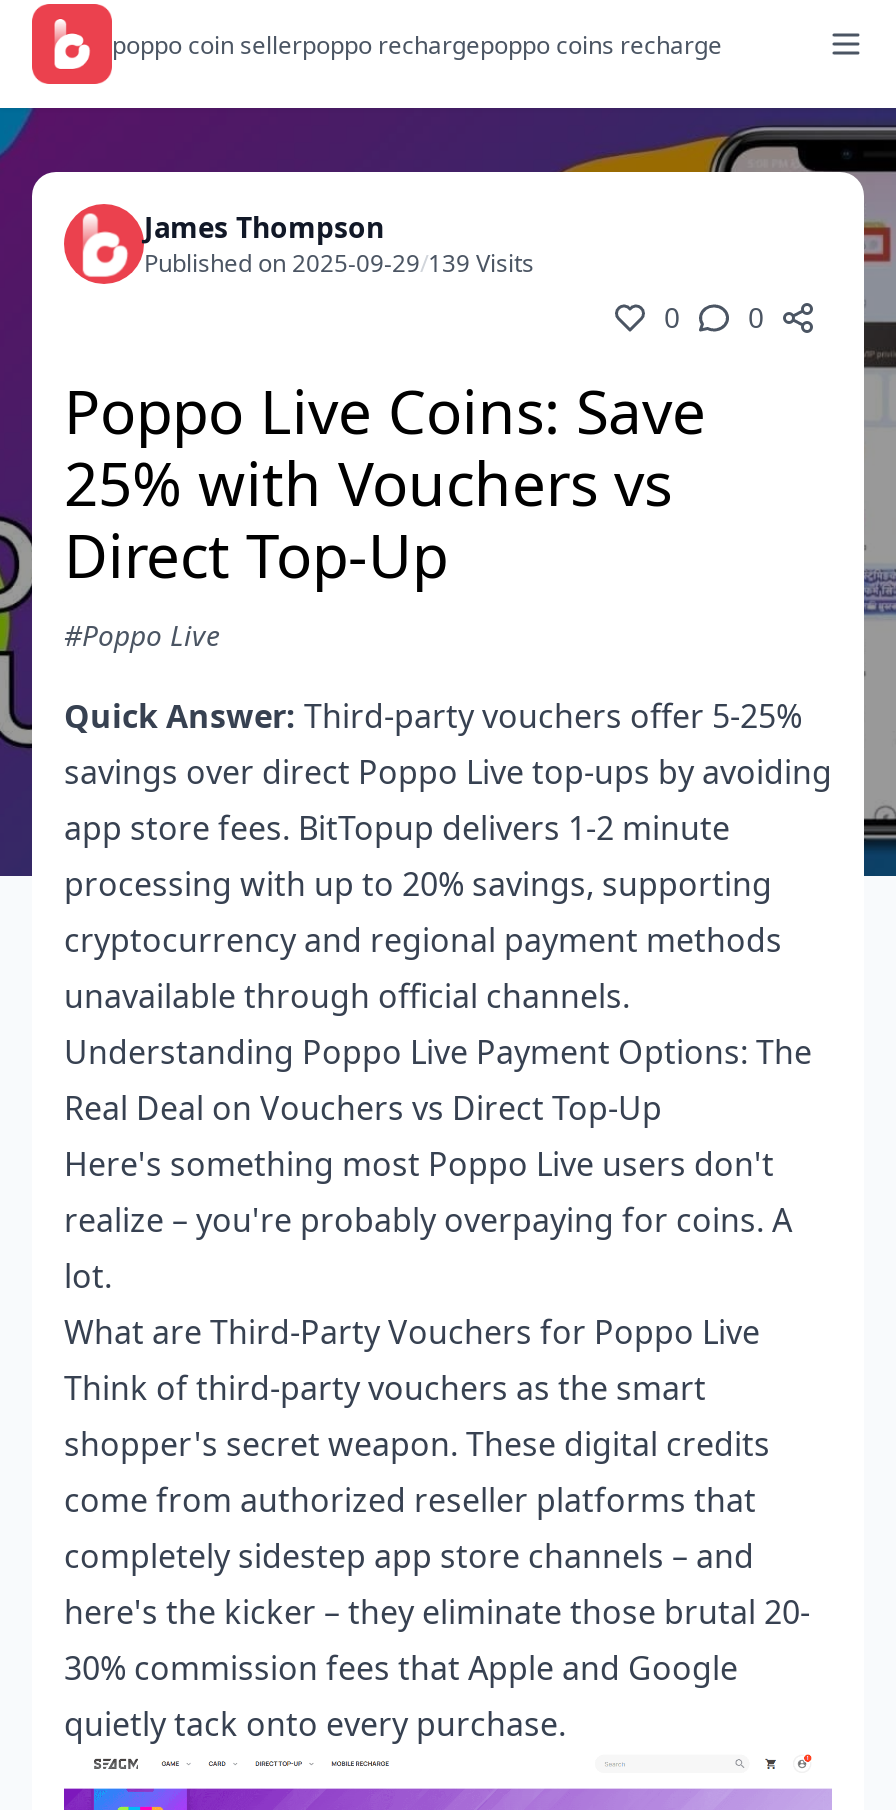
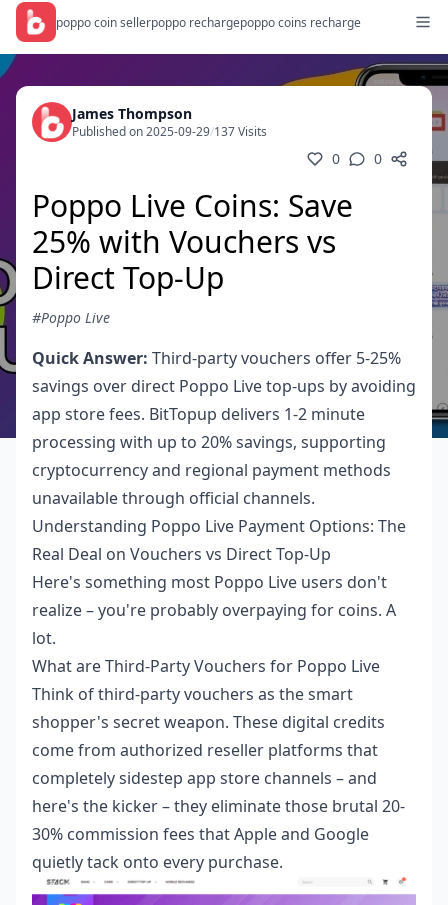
[144,246,534,280] Published on 2025-09-29 / 139 Visits -> [72,123,267,140] Published on 2025-09-29 / 137 Visits

